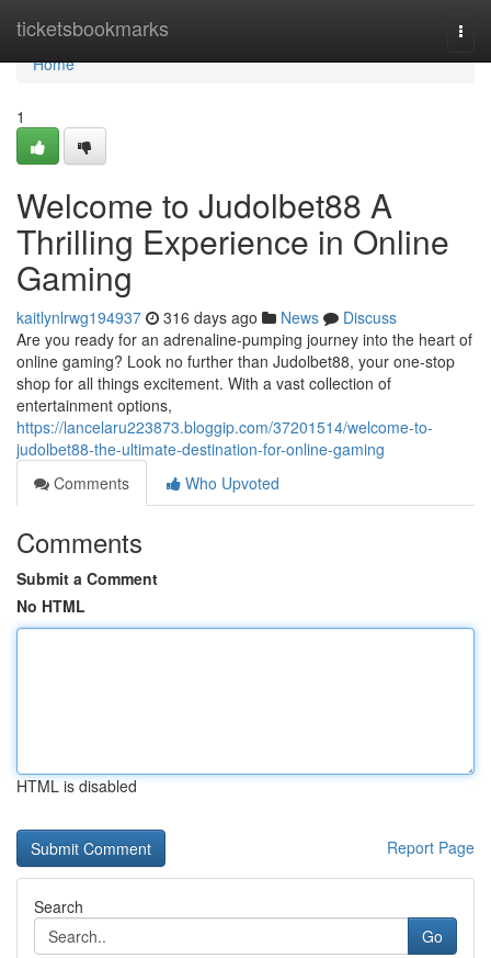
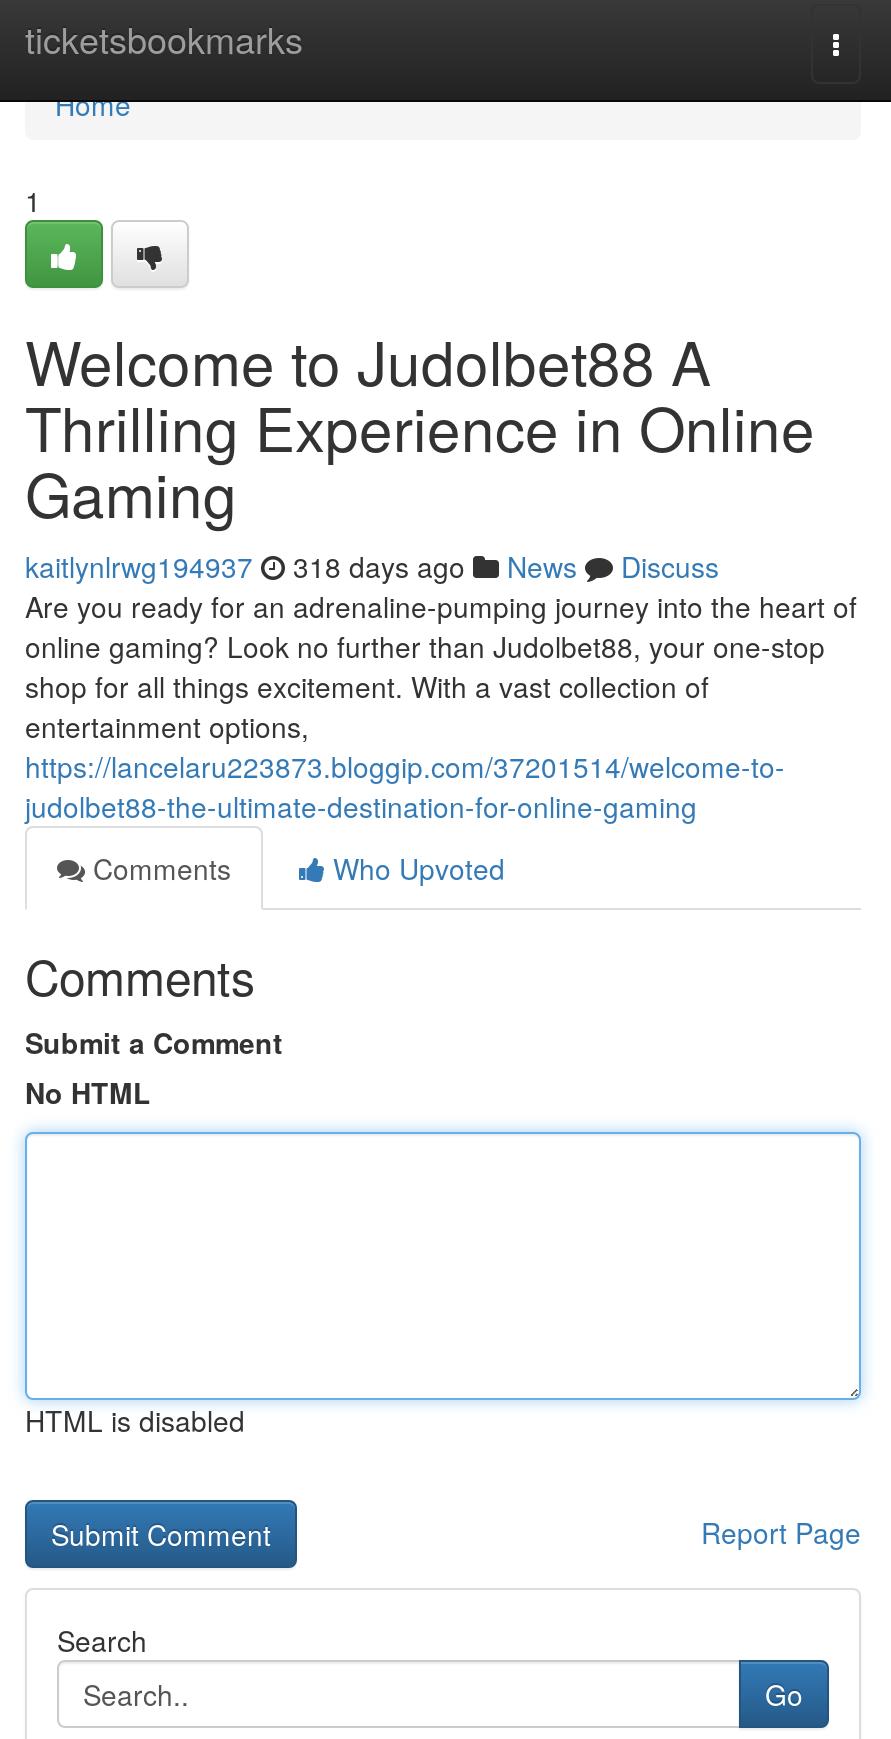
[16,306,397,328] kaitlynlrwg194937 316 days ago News Discuss -> [25,546,719,586] kaitlynlrwg194937 318 days ago News Discuss

